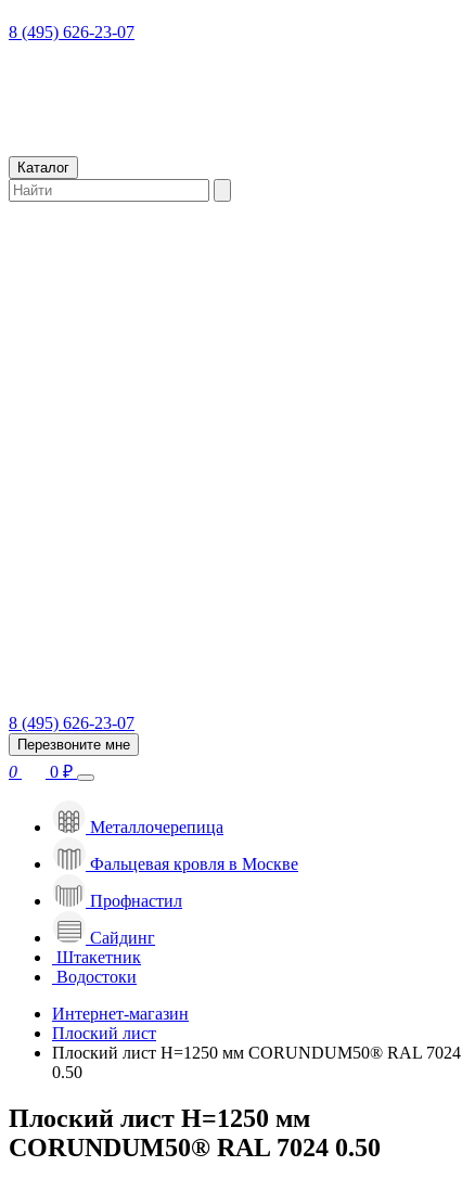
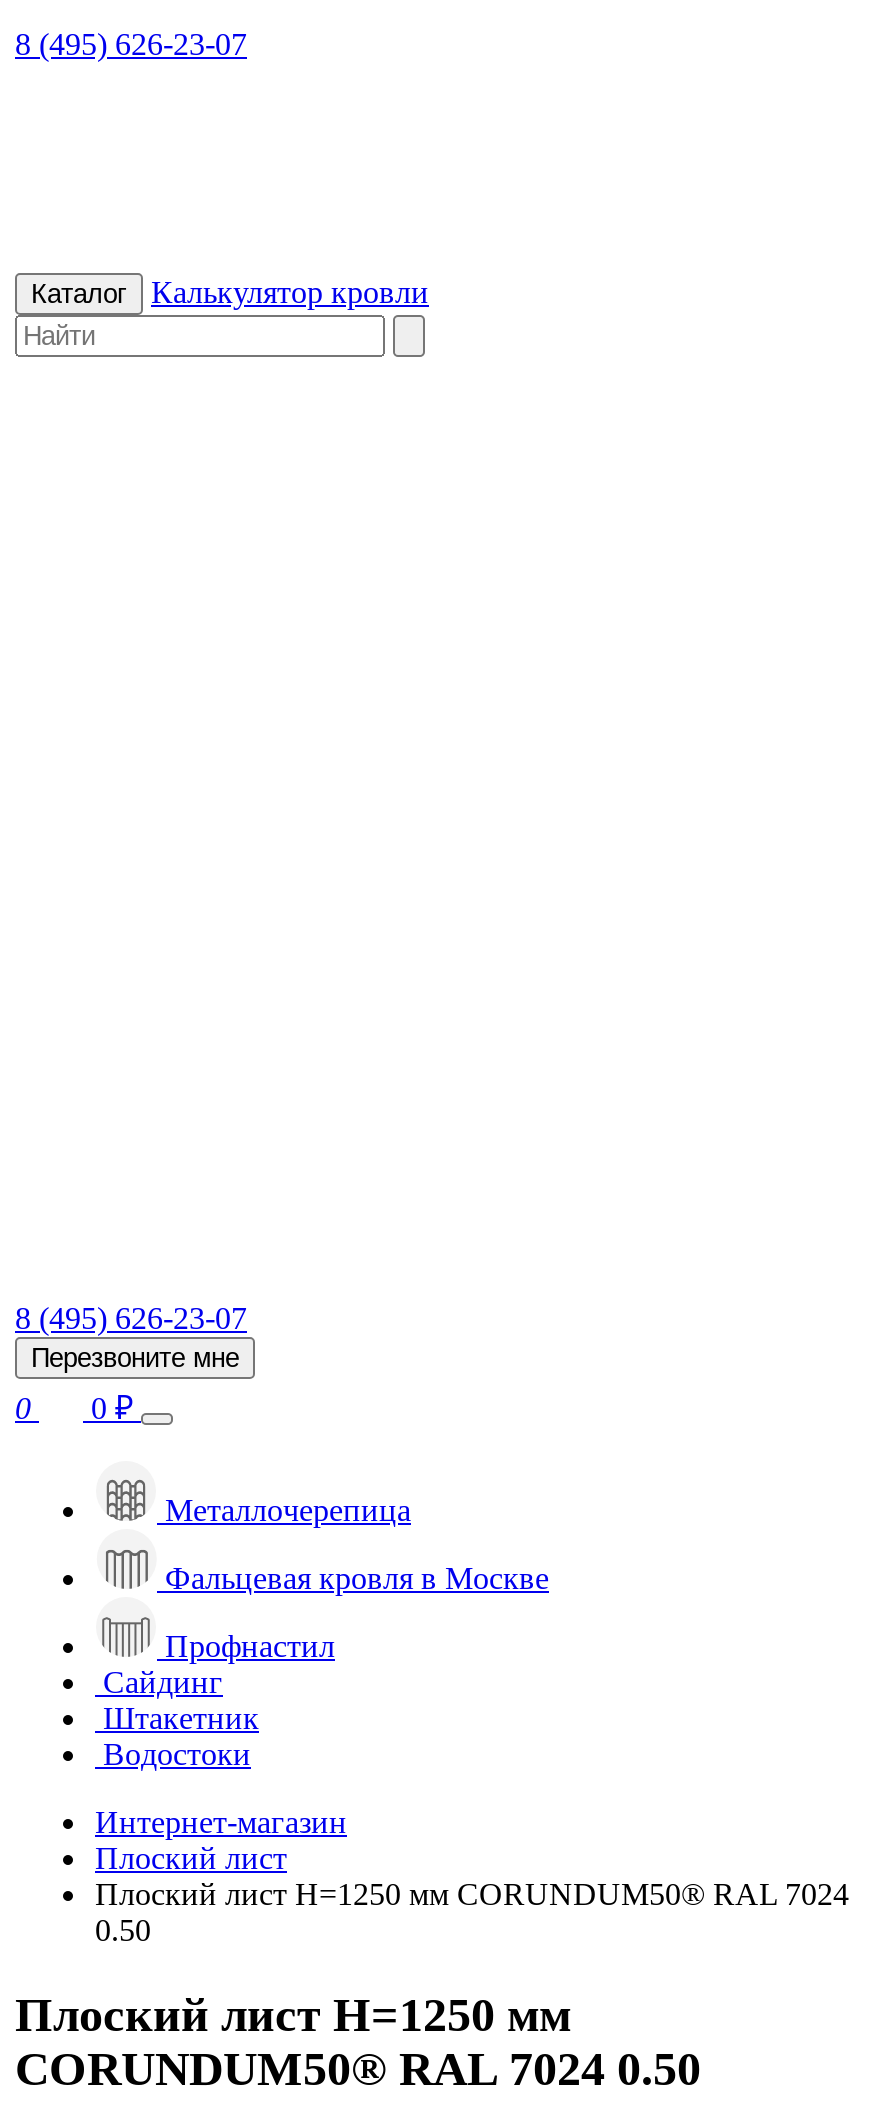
none -> [151,275,429,309] Калькулятор кровли

